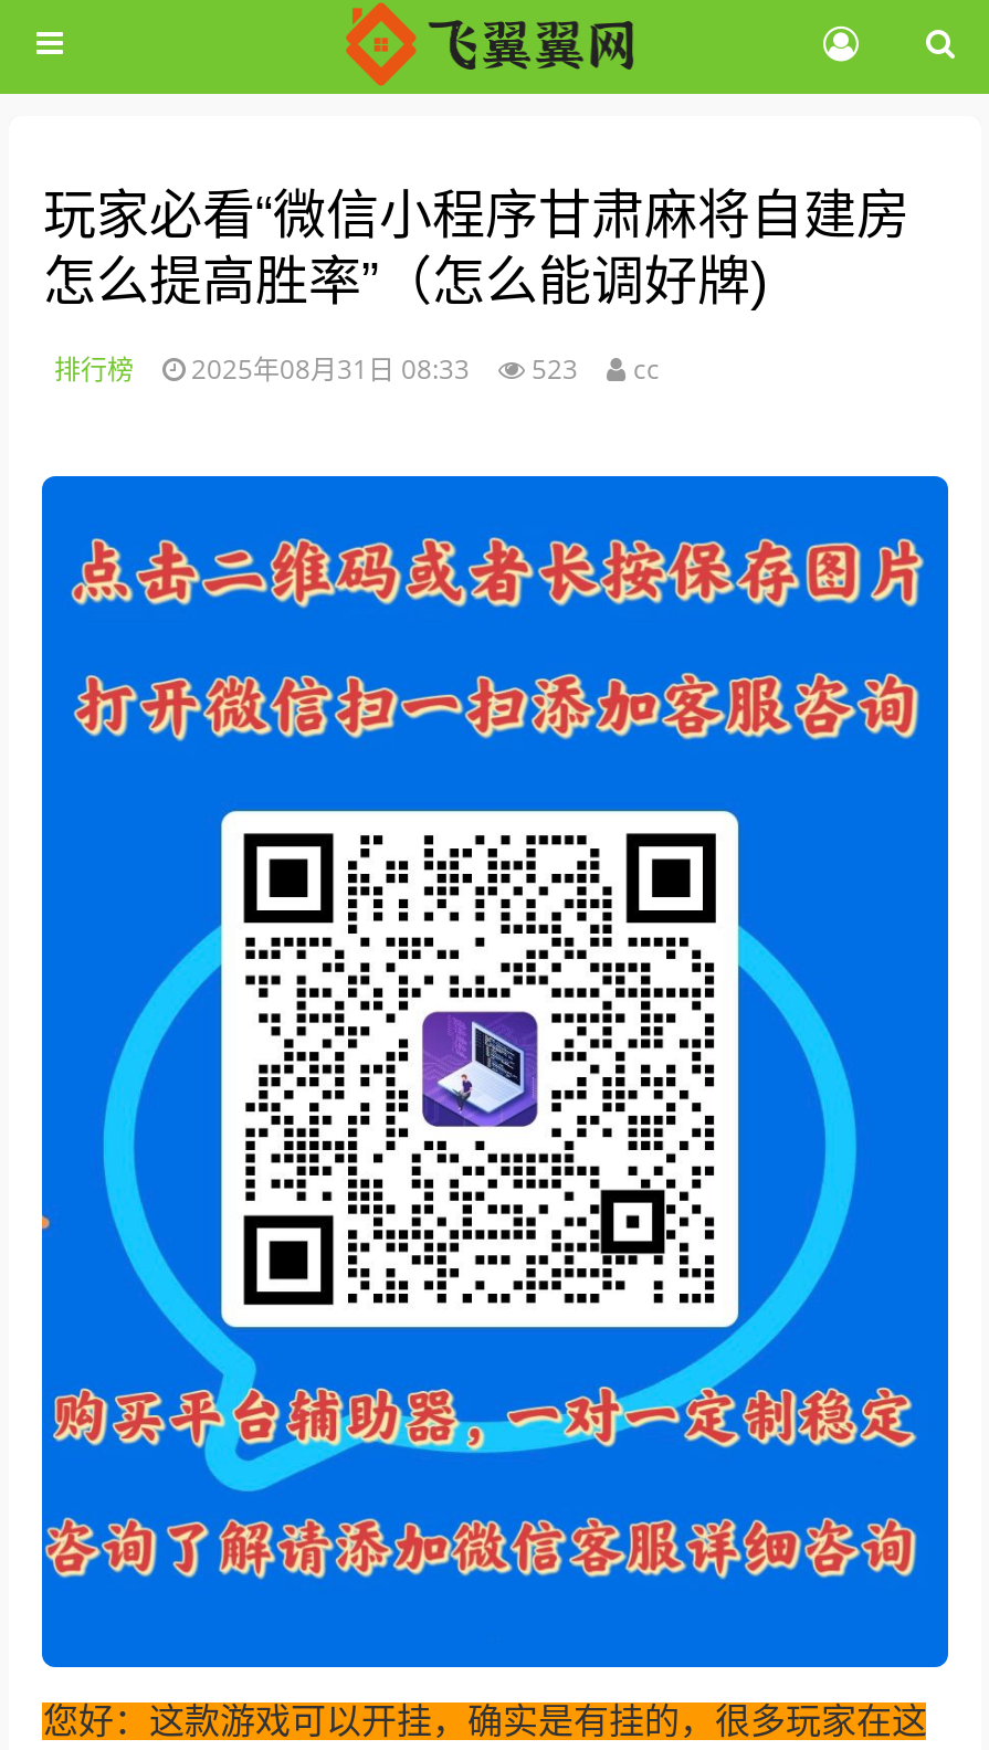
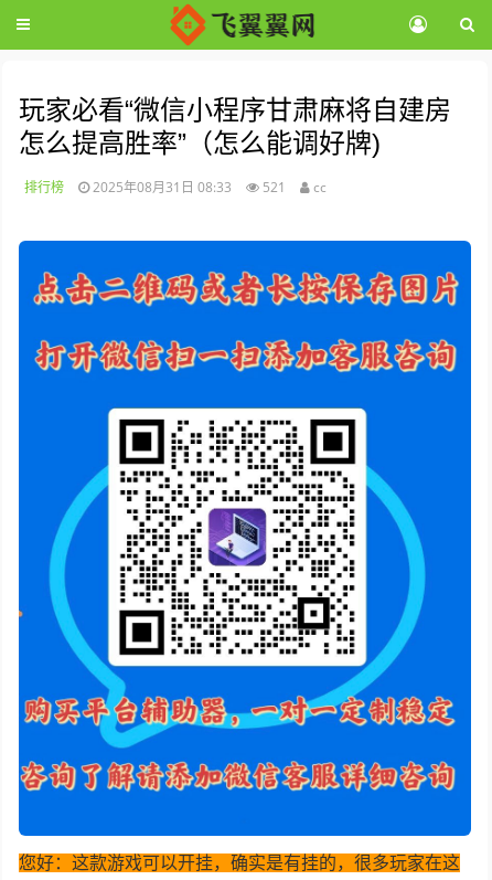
[54,350,660,388] 排行榜 2025年08月31日 08:33 523 cc -> [25,178,327,197] 排行榜 2025年08月31日 08:33 521 cc

